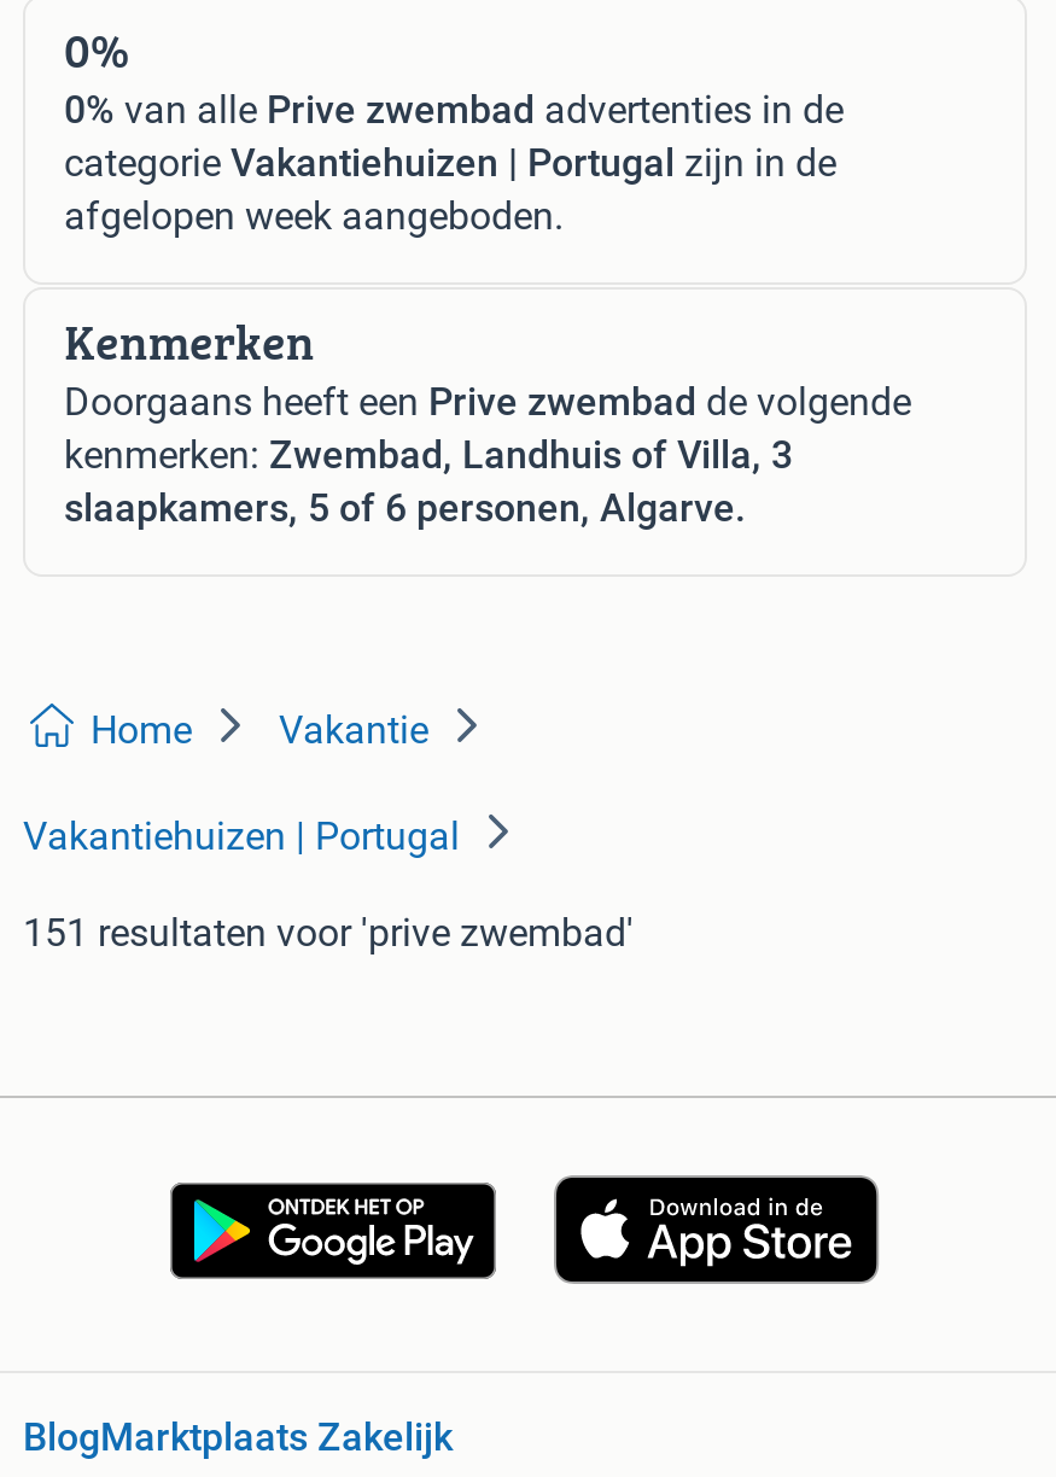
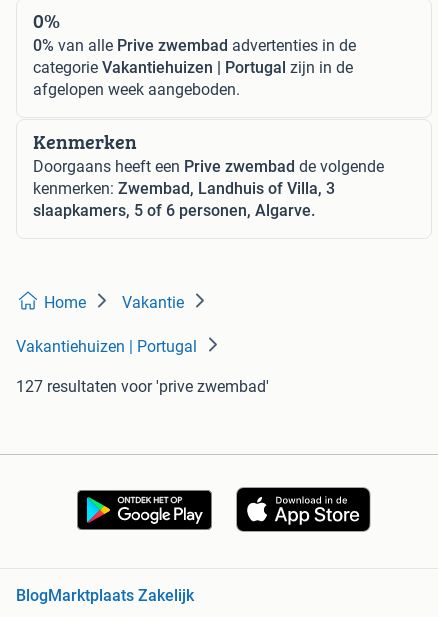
[23,910,634,956] 151 resultaten voor 'prive zwembad' -> [16,377,269,396] 127 resultaten voor 'prive zwembad'

